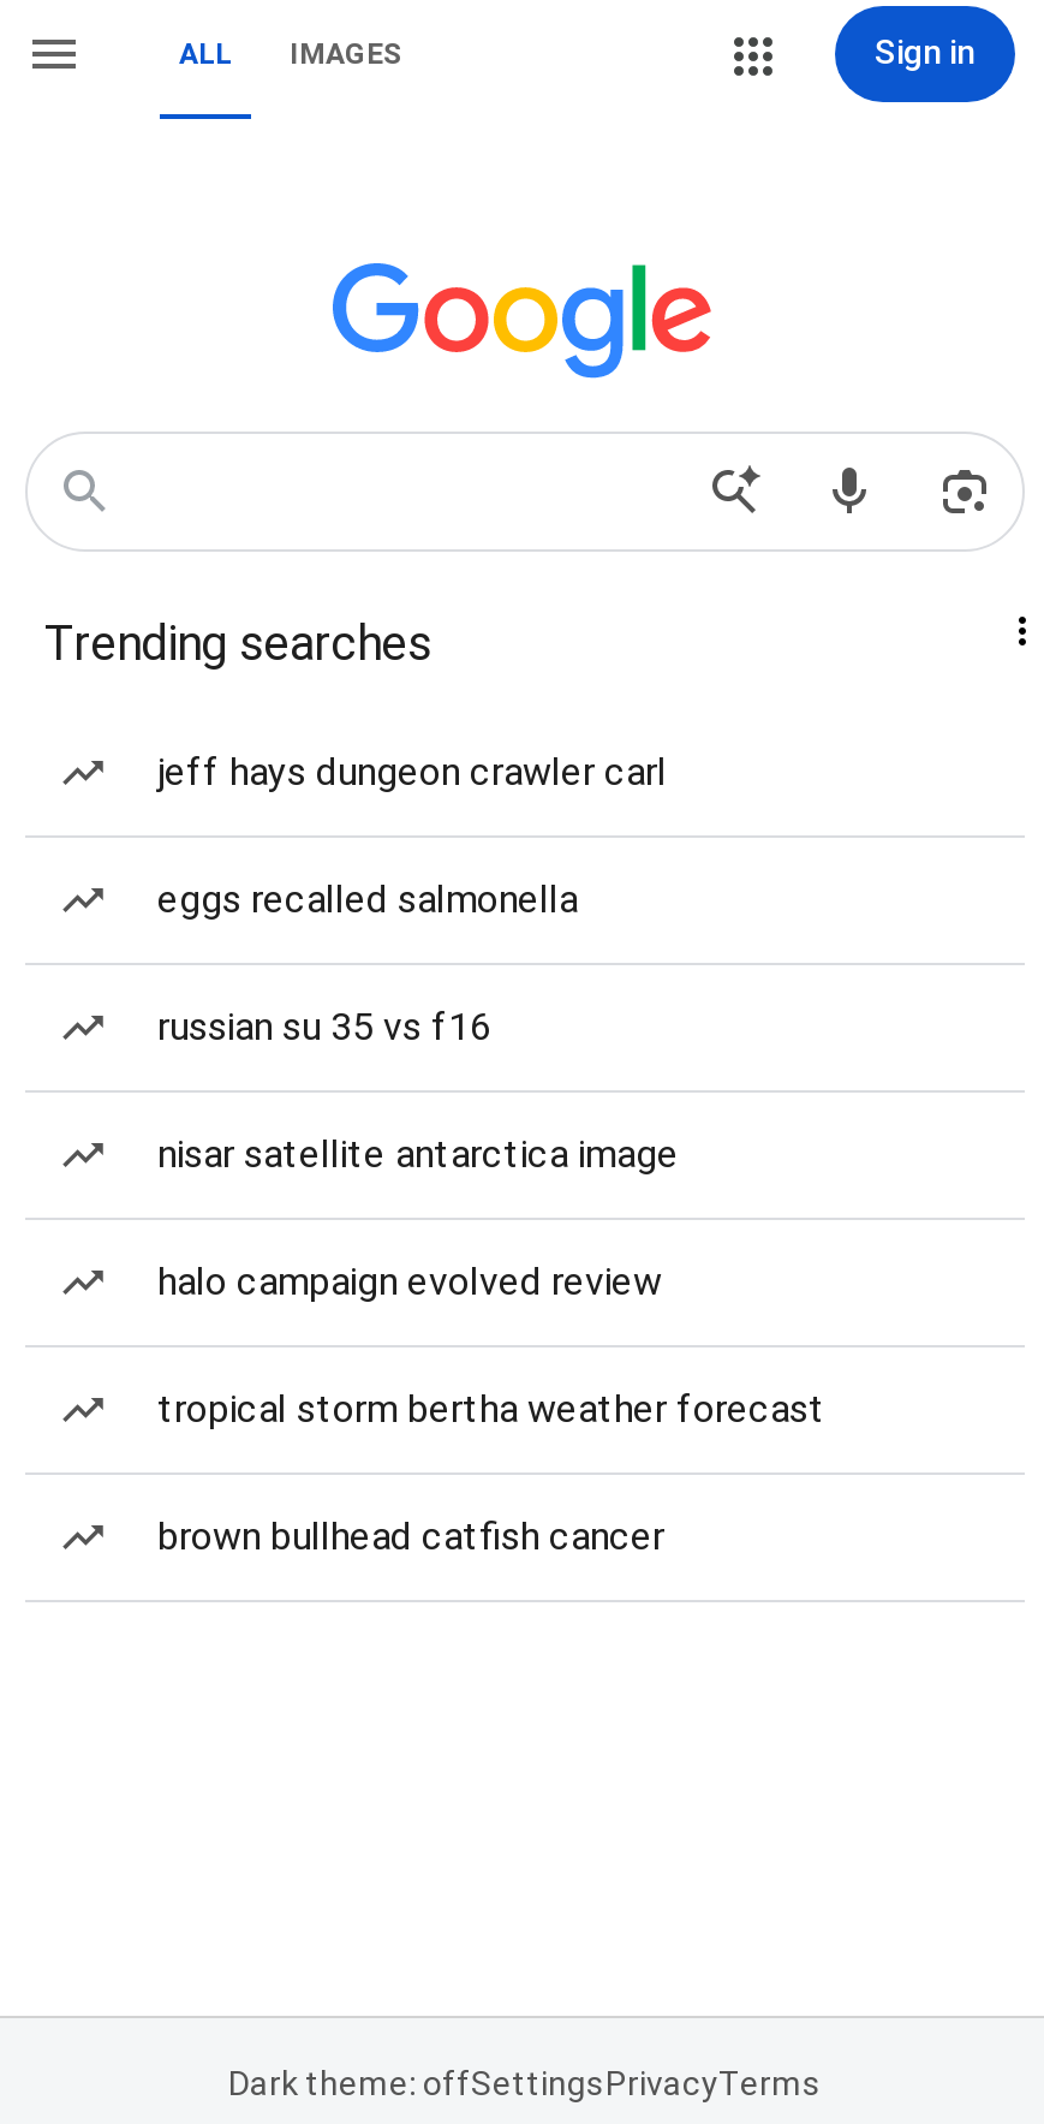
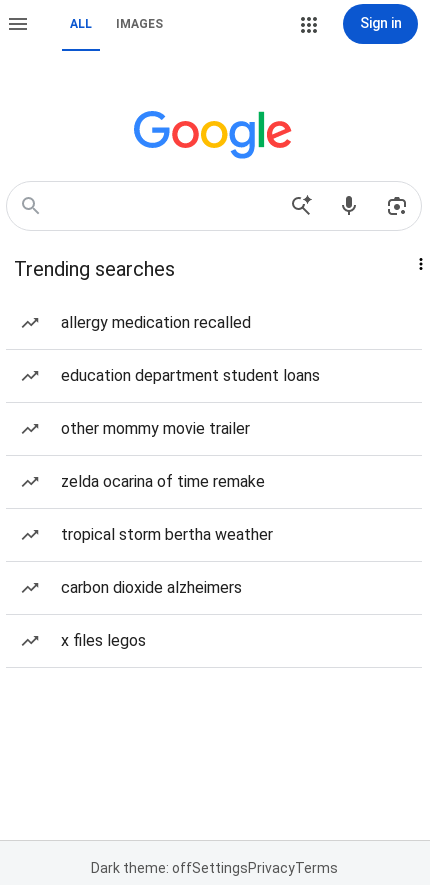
[157,749,667,795] jeff hays dungeon crawler carl -> [61,313,251,332] allergy medication recalled
[157,876,578,922] eggs recalled salmonella -> [61,366,320,385] education department student loans
[157,1004,491,1049] russian su 35 vs f16 -> [61,419,250,438] other mommy movie trailer
[157,1131,679,1177] nisar satellite antarctica image -> [61,472,265,491] zelda ocarina of time remake
[157,1259,662,1304] halo campaign evolved review -> [61,525,273,544] tropical storm bertha weather
[157,1386,825,1432] tropical storm bertha weather forecast -> [61,578,242,597] carbon dioxide alzheimers
[157,1513,664,1559] brown bullhead catfish cancer -> [61,631,146,650] x files legos

